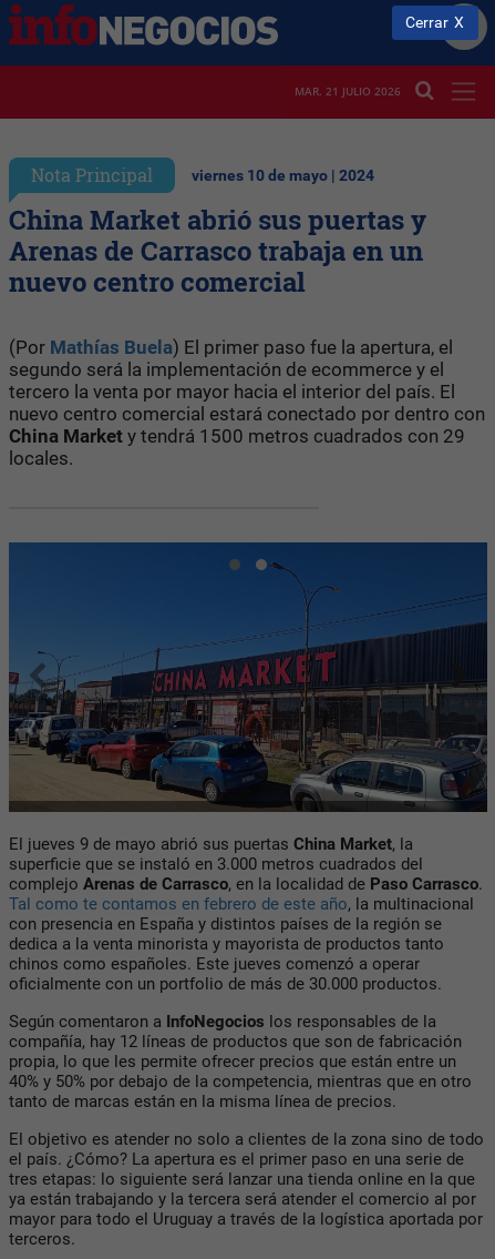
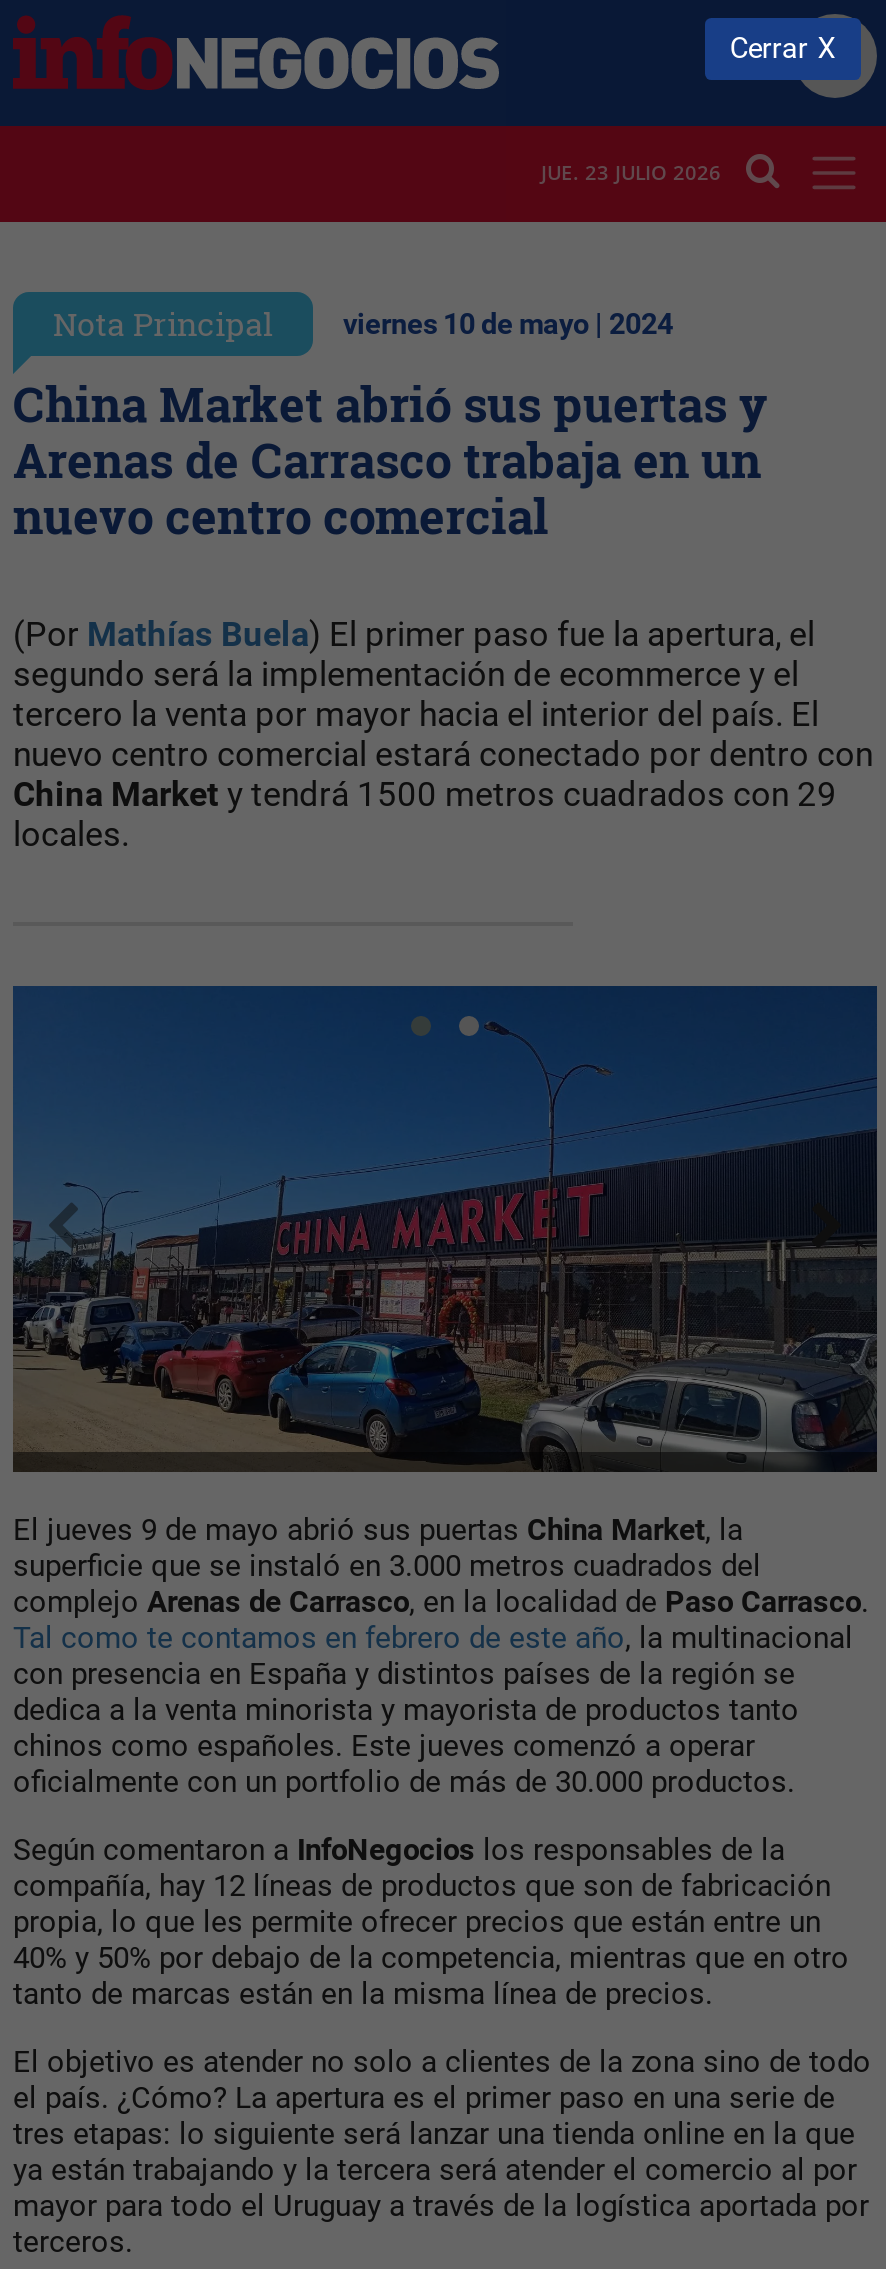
[295,84,401,99] MAR. 21 JULIO 2026 -> [541,159,721,187] JUE. 23 JULIO 2026

